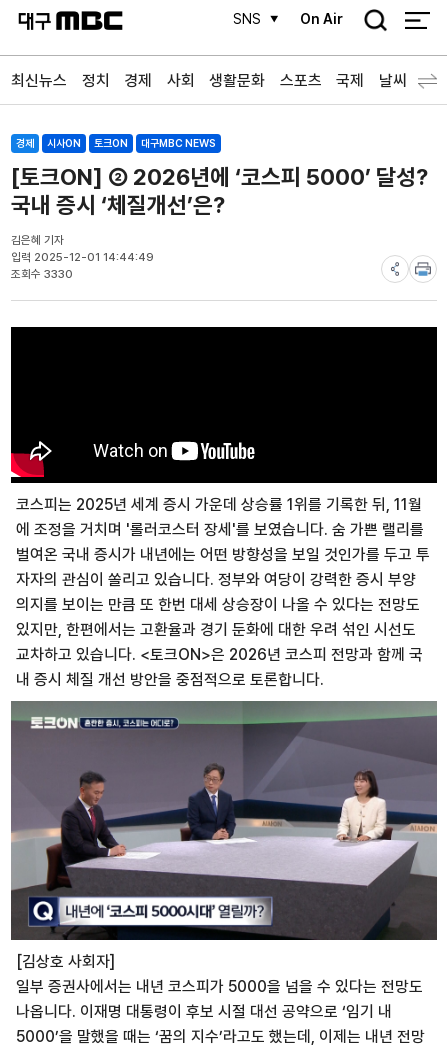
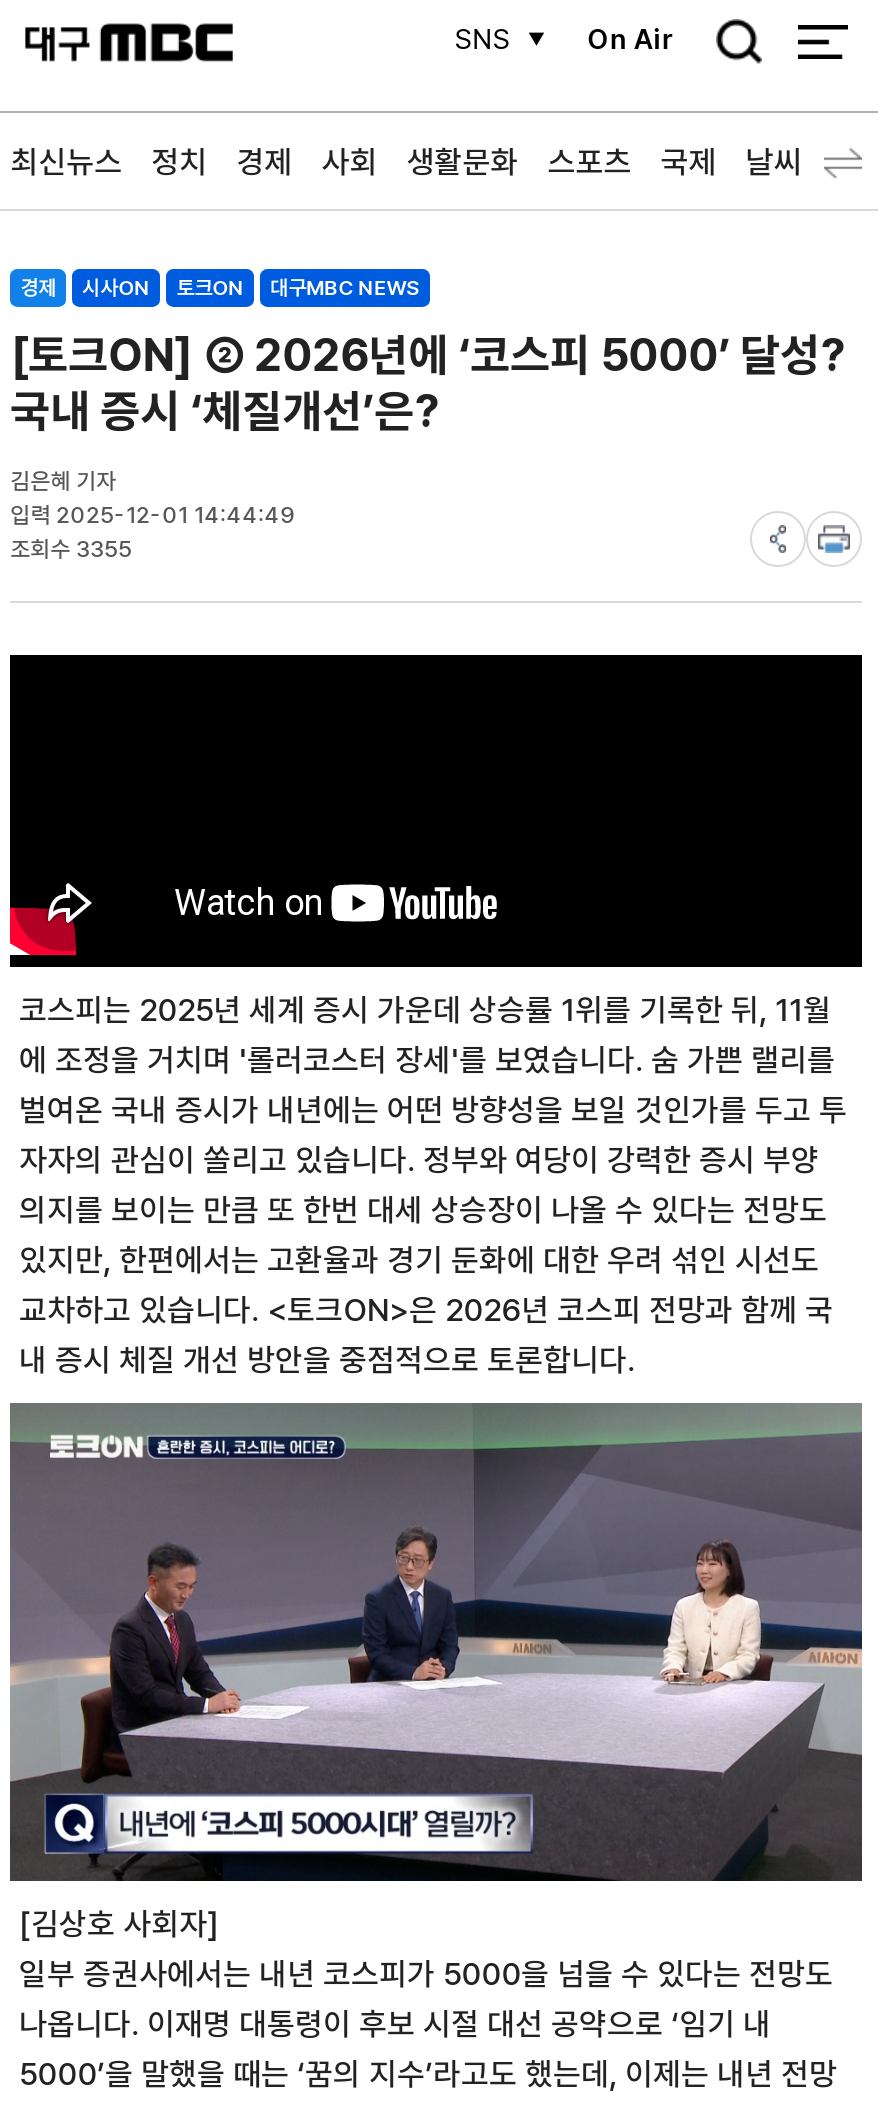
[11,267,73,281] 조회수 3330 -> [10,534,132,562] 조회수 3355

